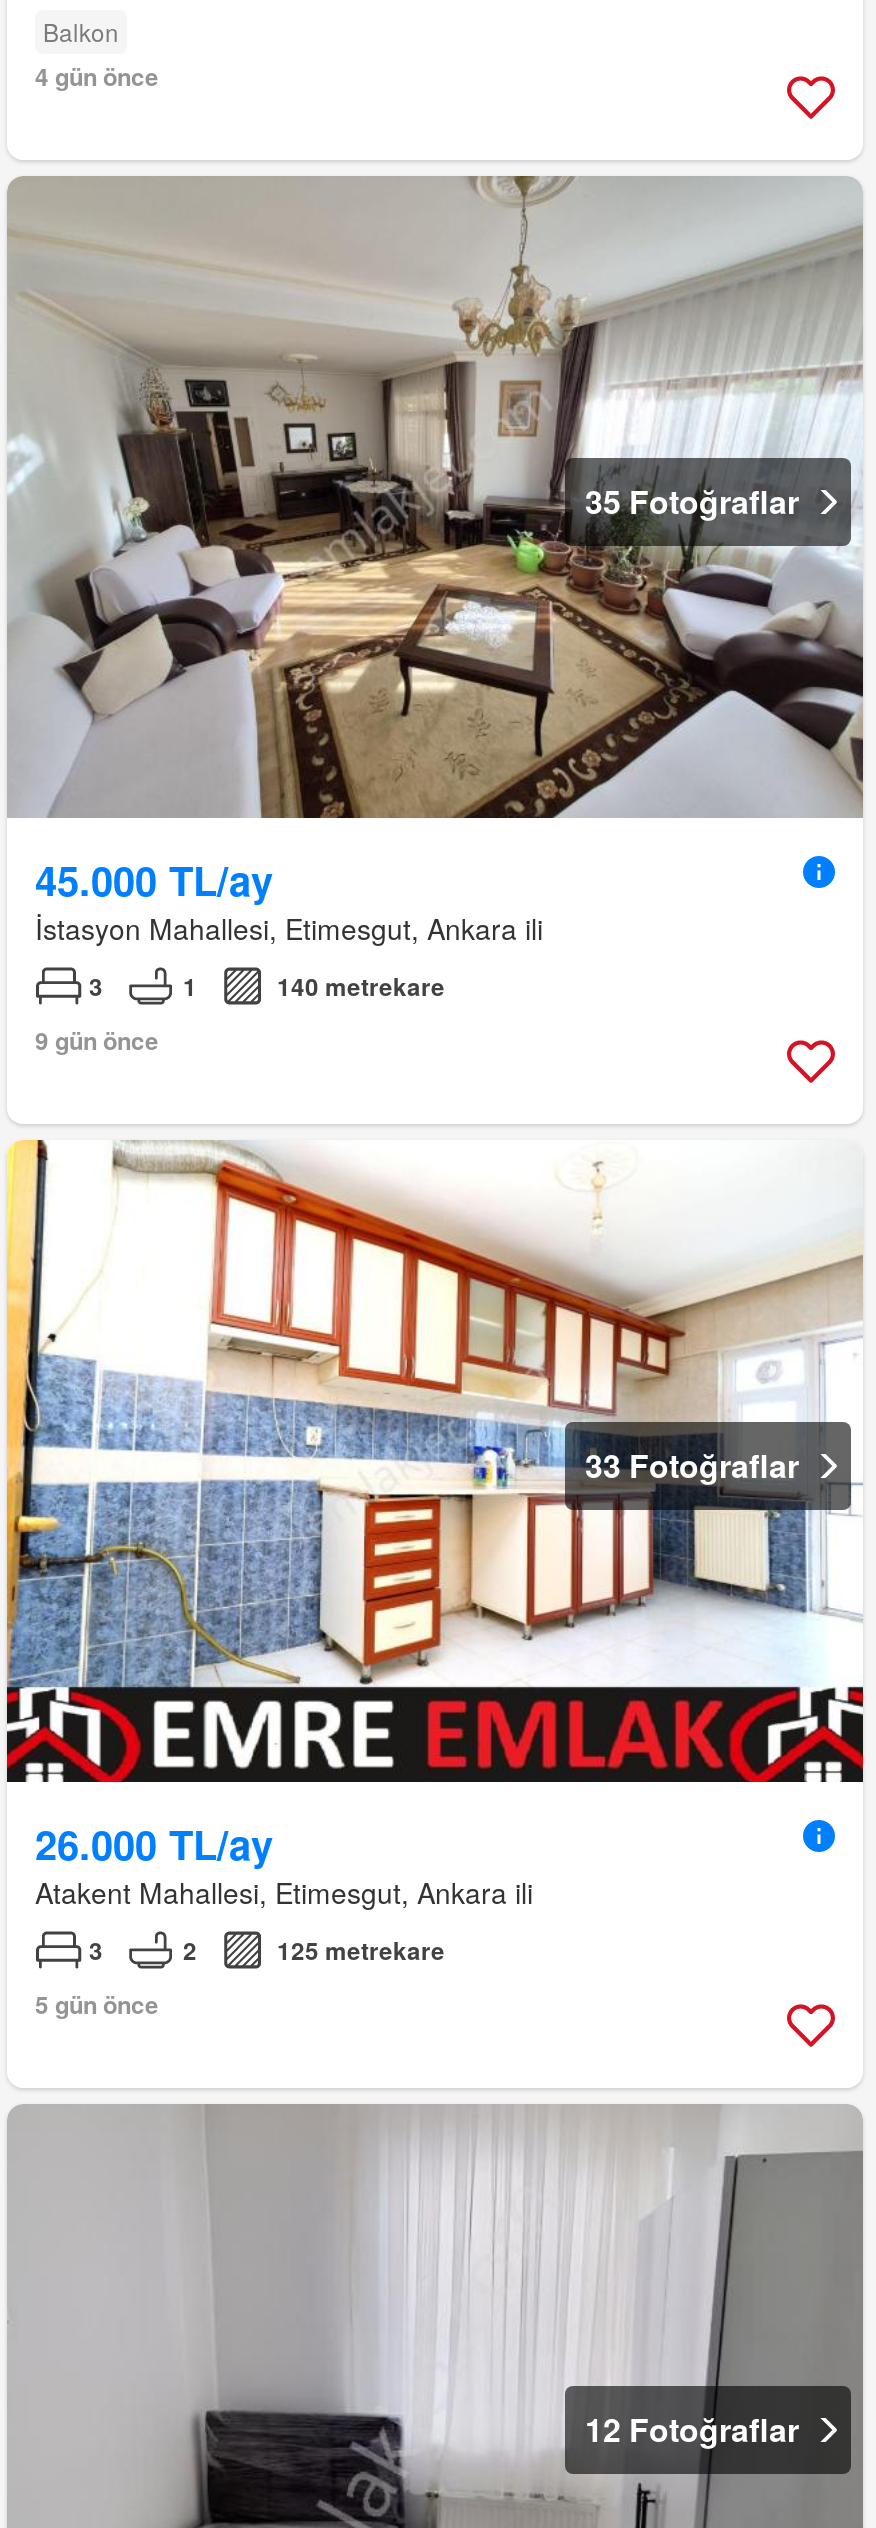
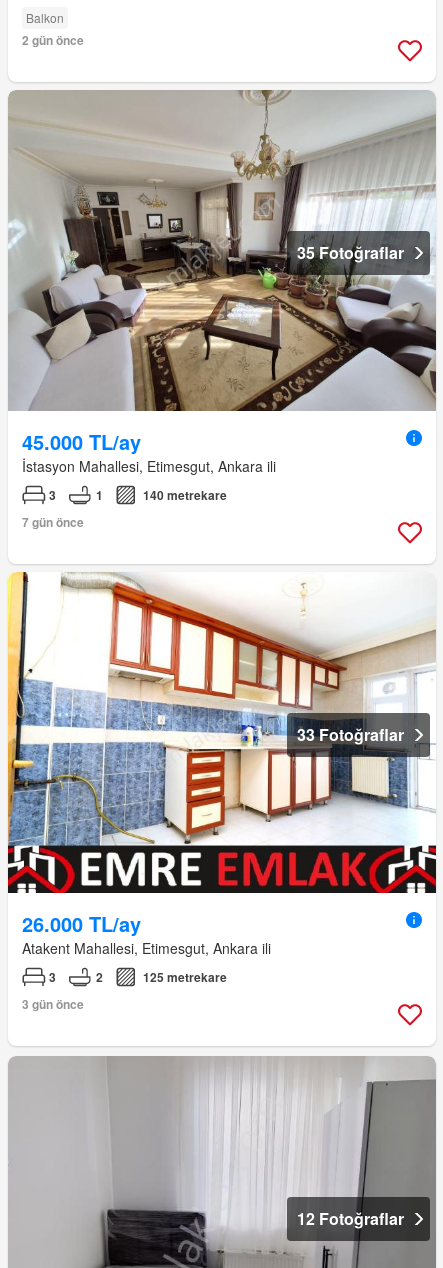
[35,59,159,95] 4 gün önce -> [22,31,84,49] 2 gün önce
[35,1023,159,1059] 9 gün önce -> [22,513,84,531] 7 gün önce
[35,1987,159,2023] 5 gün önce -> [22,995,84,1013] 3 gün önce

